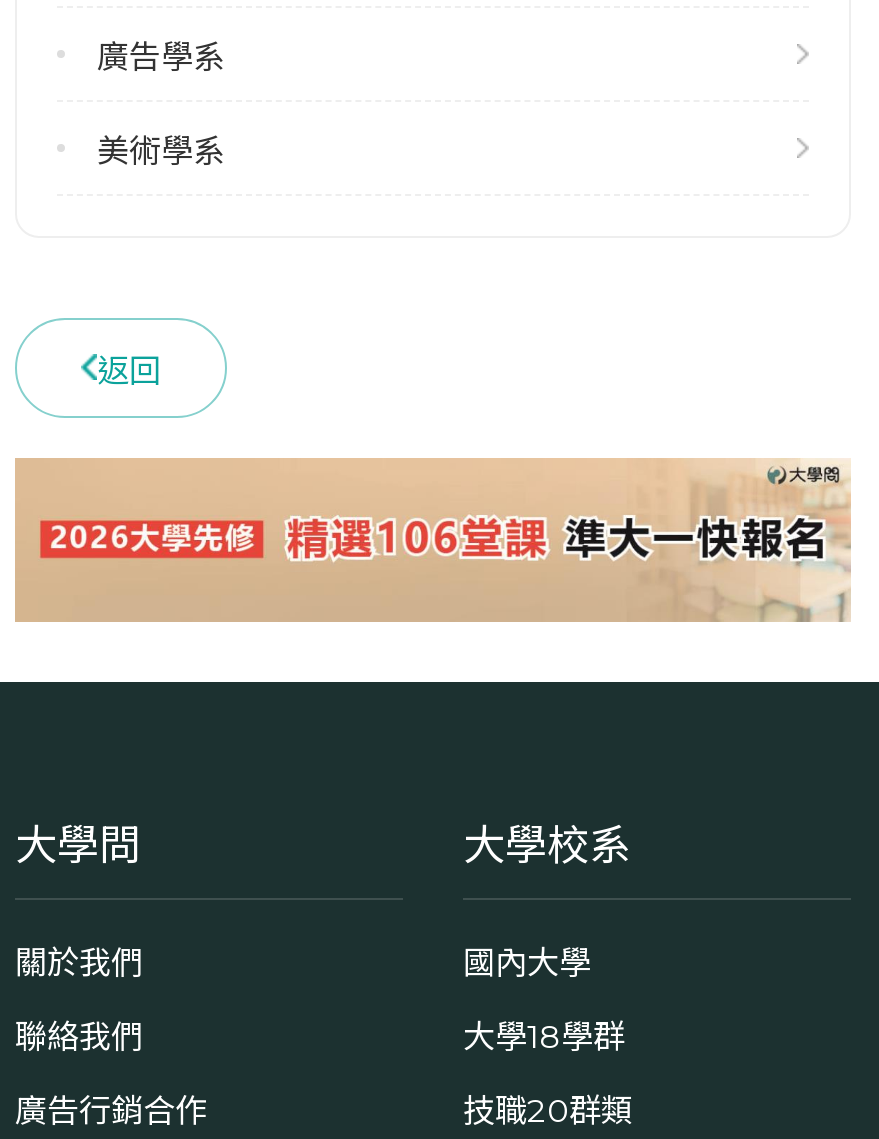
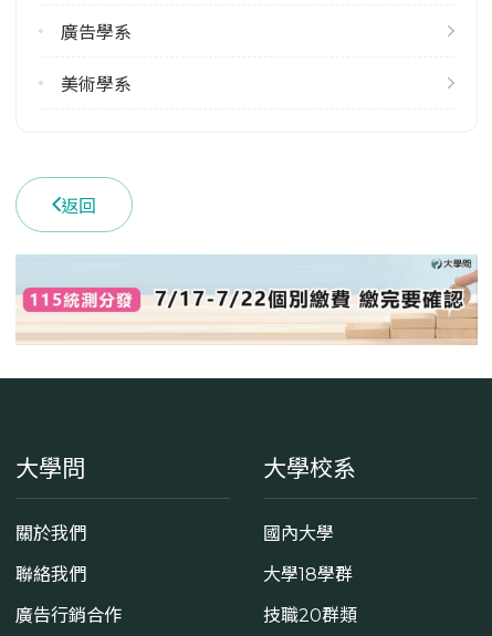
[15,458,851,622] [image] -> [15,254,478,344] [image]

